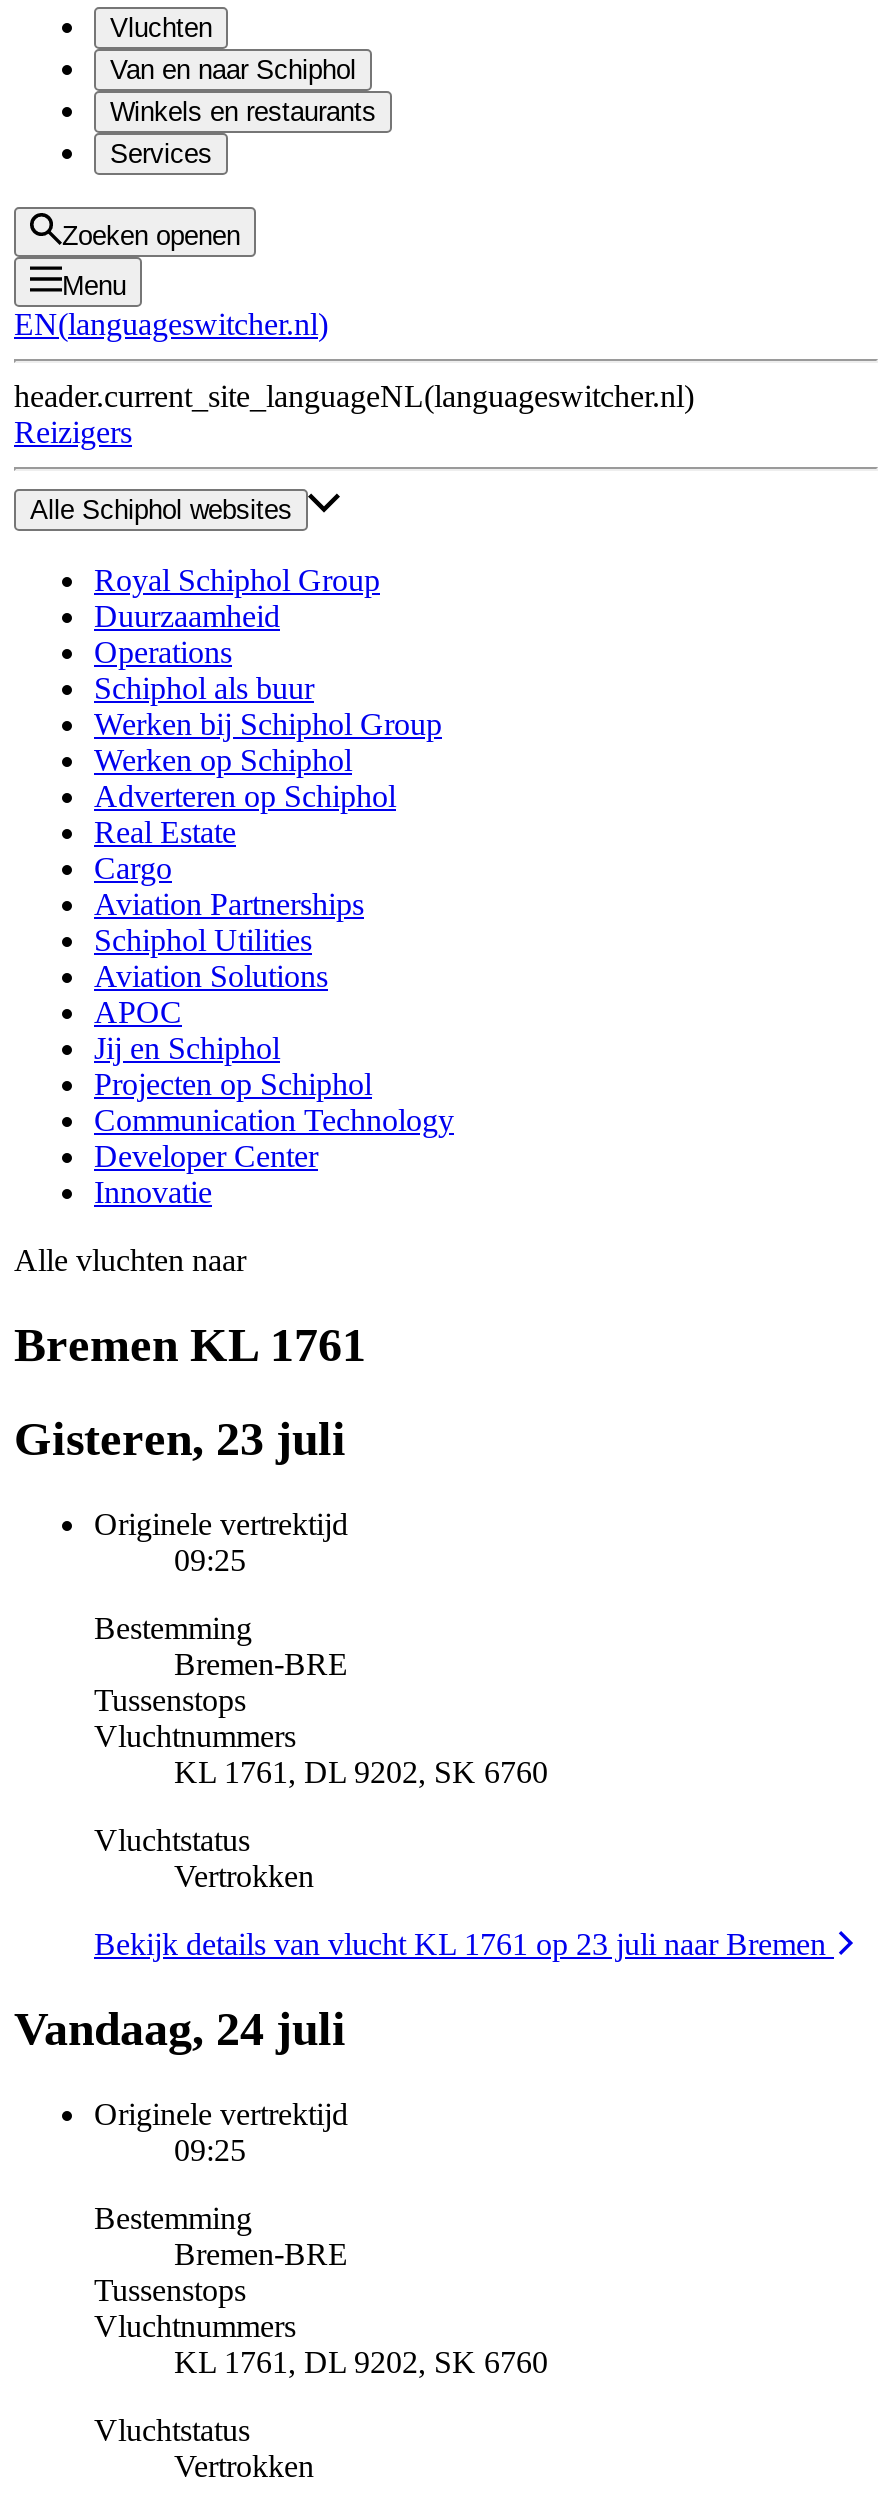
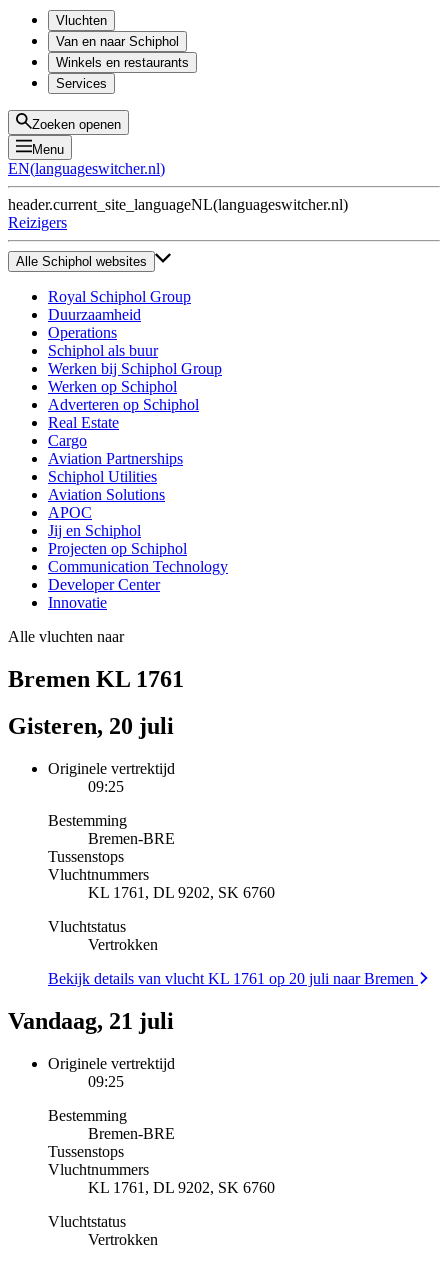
[14,1413,346,1465] Gisteren, 23 juli -> [8,713,174,739] Gisteren, 20 juli
[94,1926,834,1960] Bekijk details van vlucht KL 1761 op 23 juli naar Bremen -> [48,970,418,987] Bekijk details van vlucht KL 1761 op 20 juli naar Bremen
[14,2002,346,2054] Vandaag, 24 juli -> [8,1008,174,1034] Vandaag, 21 juli

